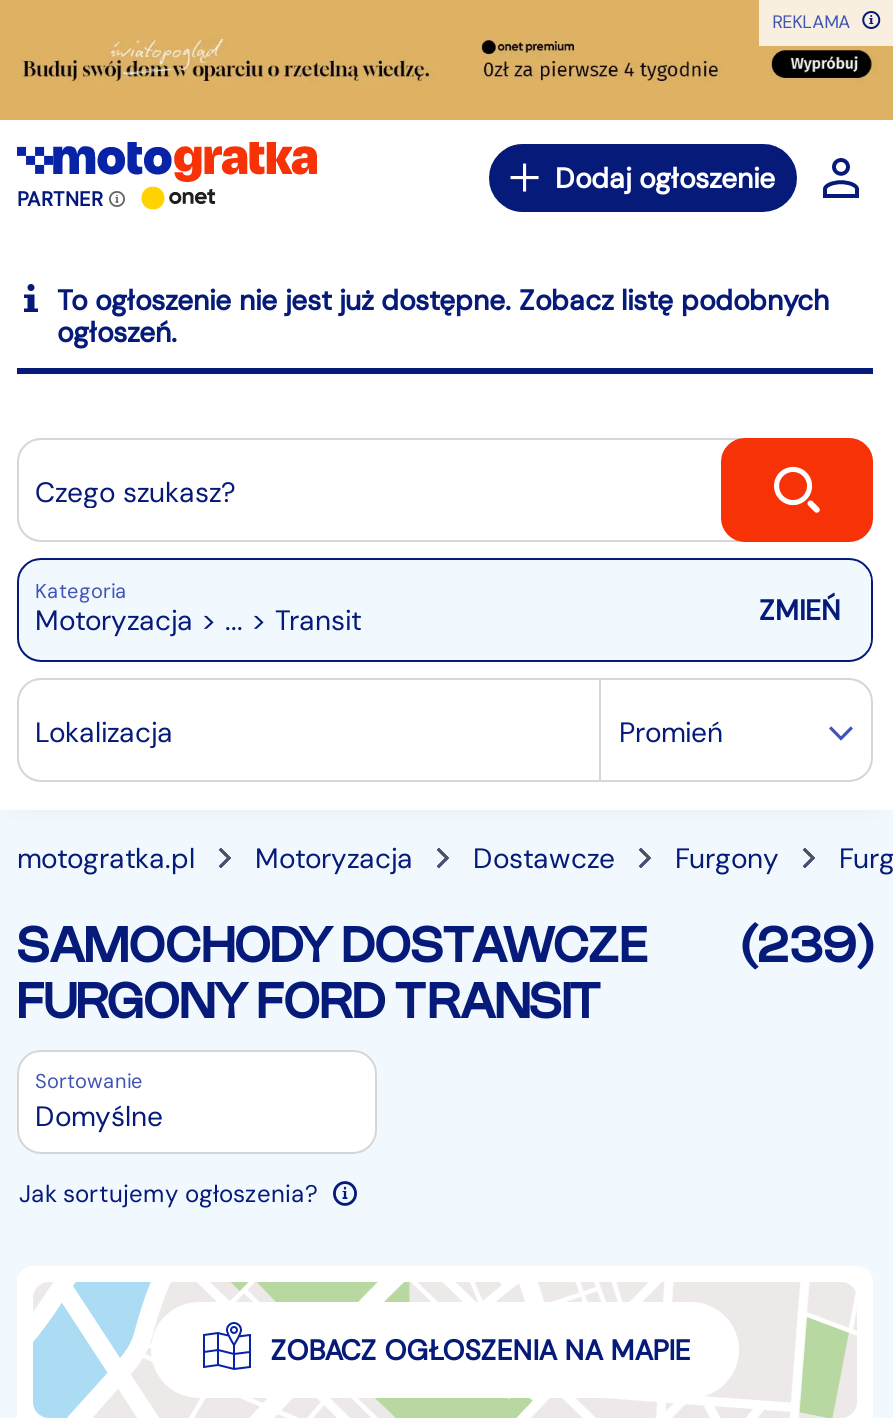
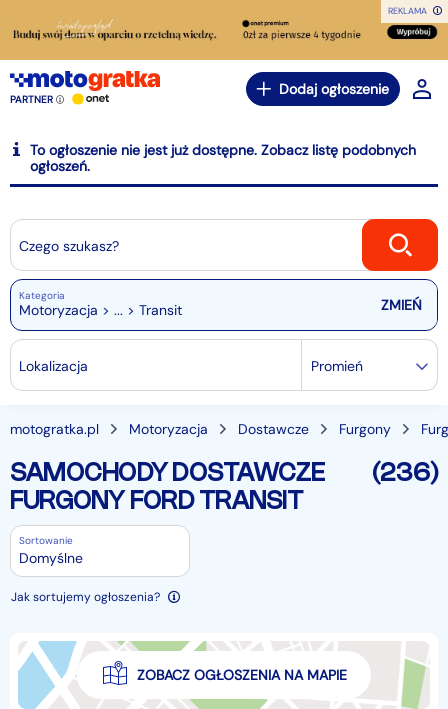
[741,926,873,972] (239) -> [372,463,438,486] (236)

